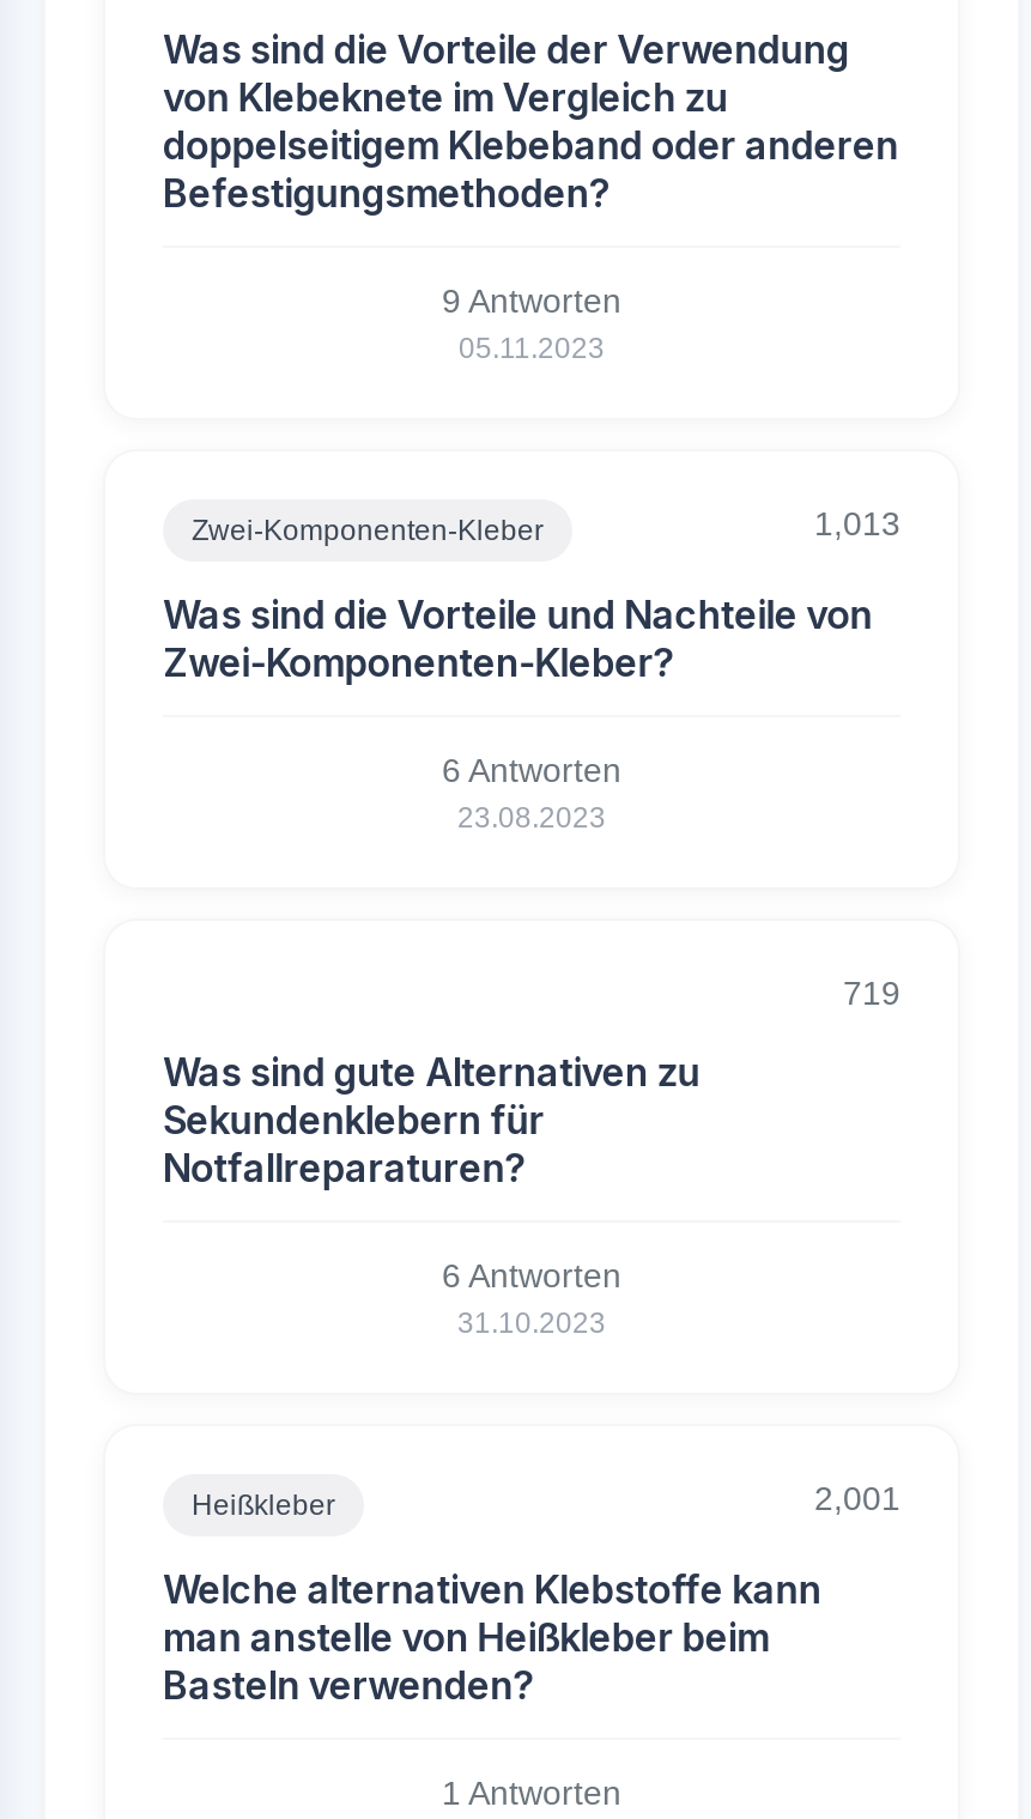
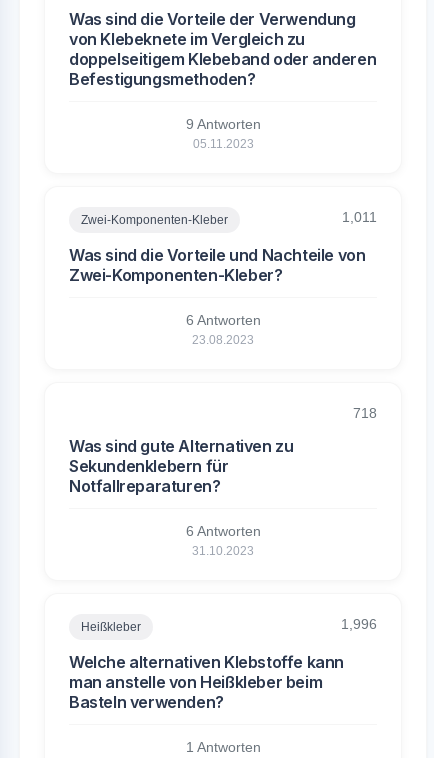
[814,504,900,542] 1,013 -> [342,209,377,225] 1,011
[843,974,900,1012] 719 -> [353,405,377,421] 718
[814,1479,900,1517] 2,001 -> [341,616,377,632] 1,996

